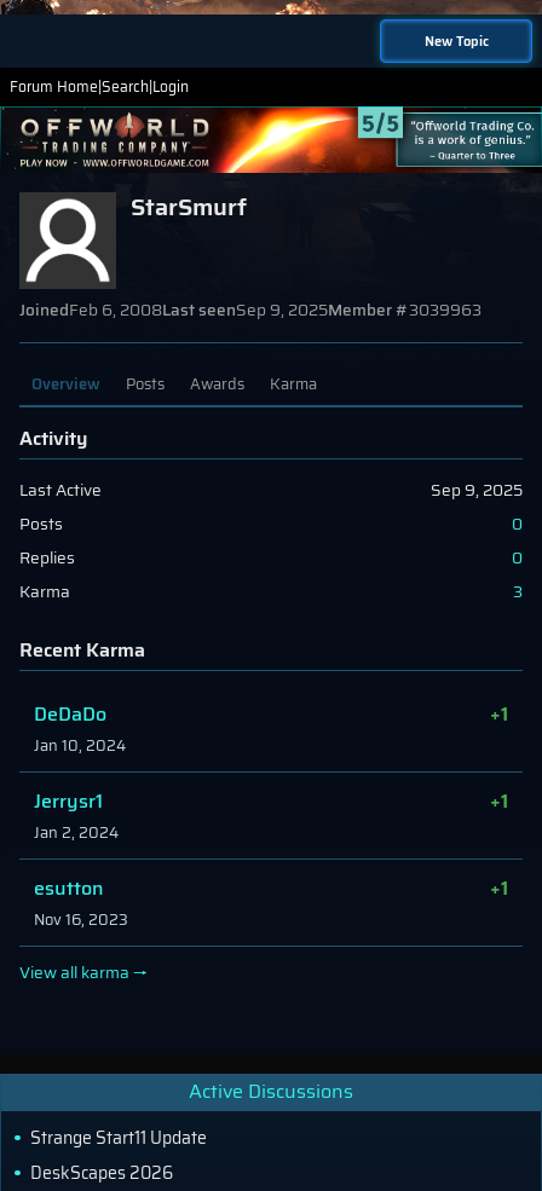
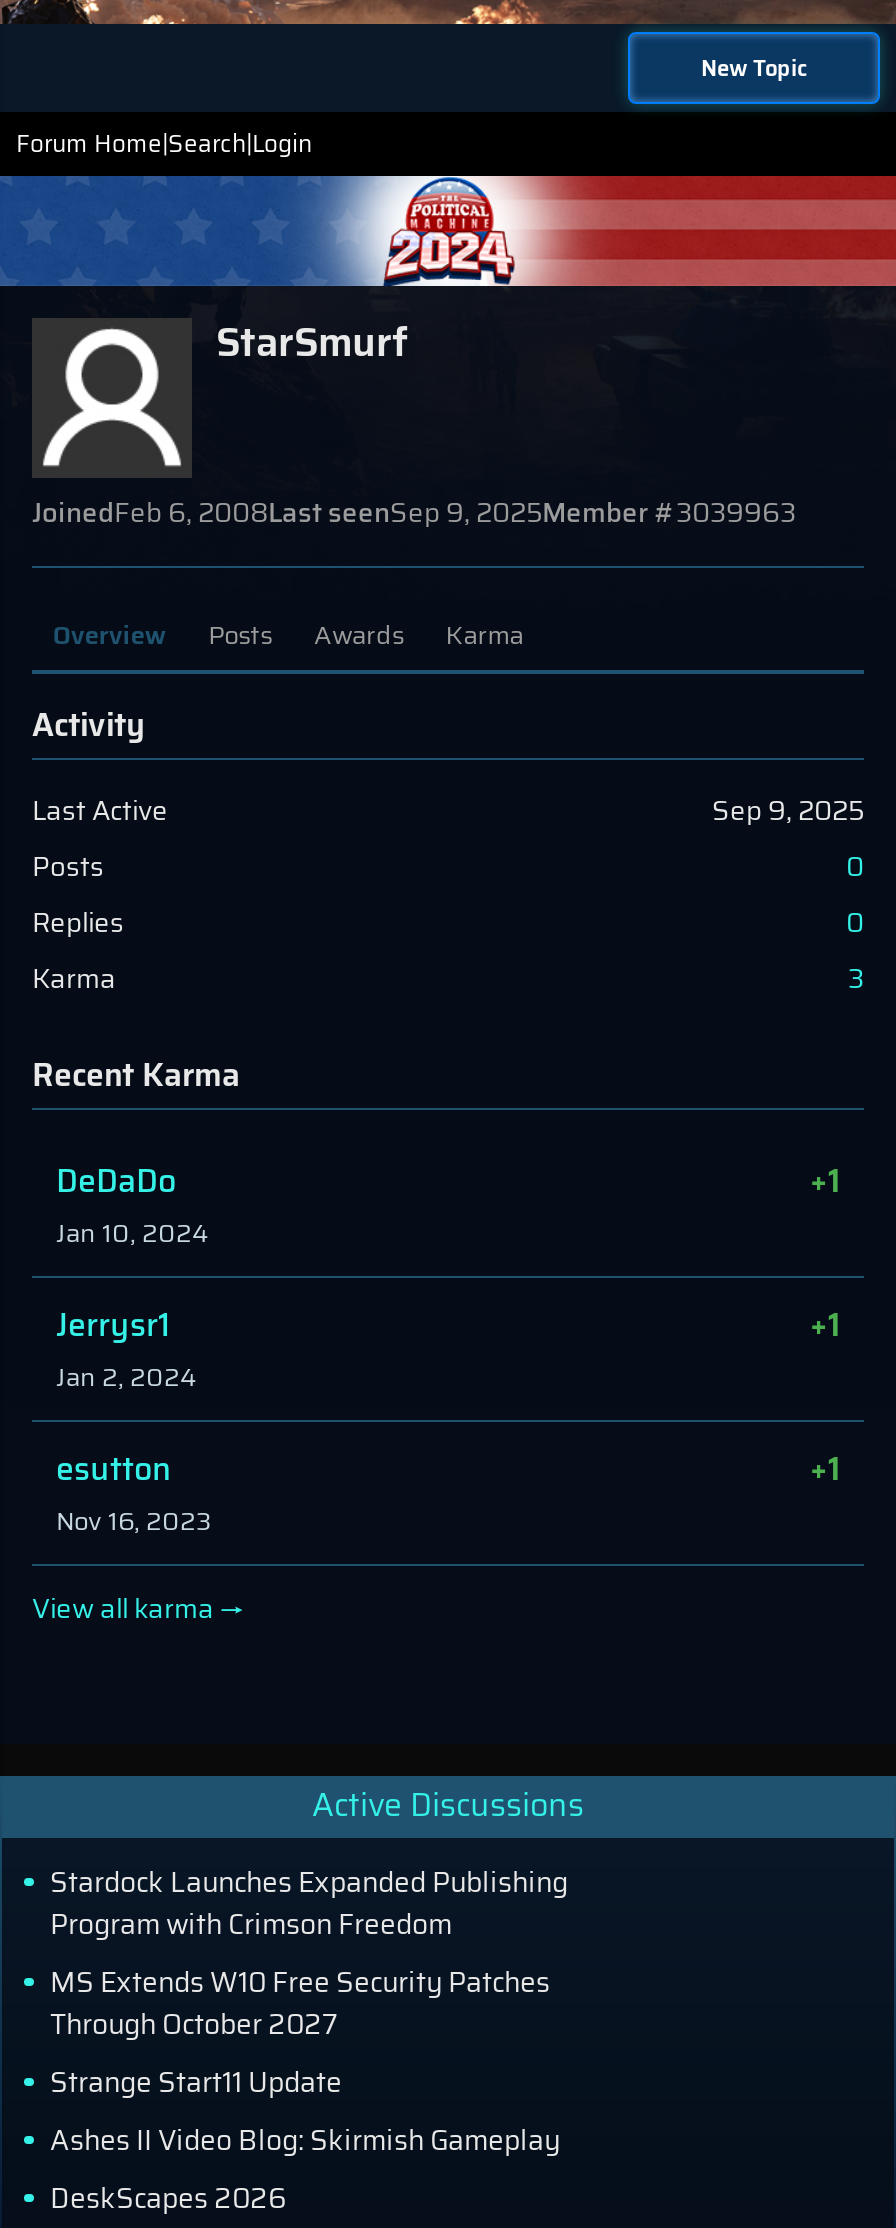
[4,105,538,174] [image] -> [6,174,890,288] [image]
none -> [50,1859,568,2045] Stardock Launches Expanded Publishing | Program with Crimson Freedom | MS Extends W10 Free Security Patches | Through October 2027
none -> [50,2117,560,2161] Ashes II Video Blog: Skirmish Gameplay

